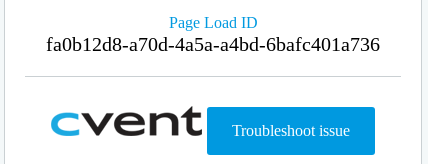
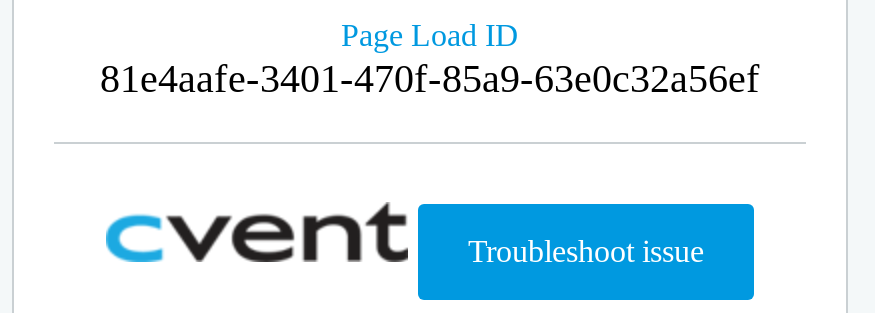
[46,33,380,55] fa0b12d8-a70d-4a5a-a4bd-6bafc401a736 -> [100,56,760,100] 81e4aafe-3401-470f-85a9-63e0c32a56ef

